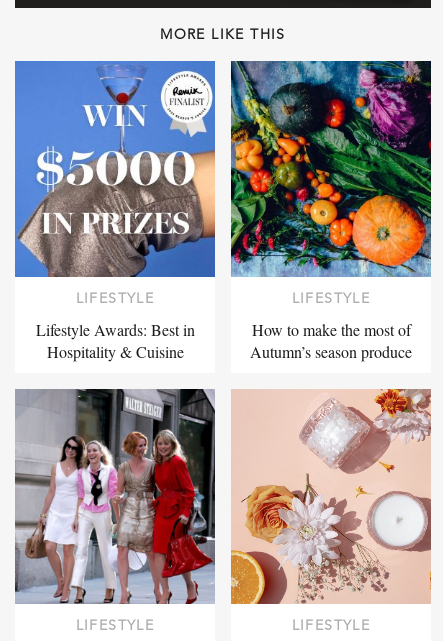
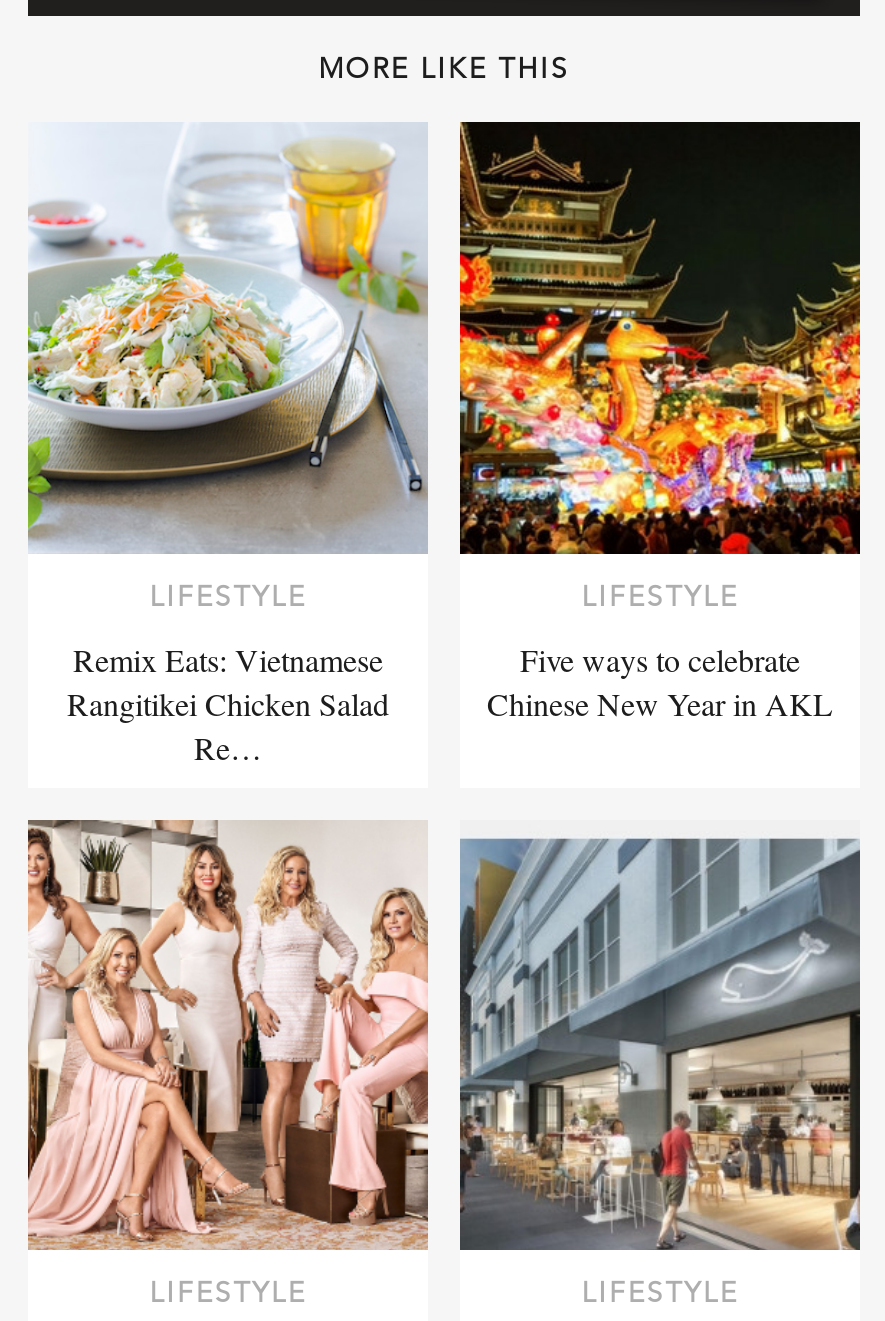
[14,60,216,278] [image] -> [26,122,428,554] [image]
[230,60,432,278] [image] -> [458,120,862,556] [image]
[35,319,194,362] Lifestyle Awards: Best in | Hospitality & Cuisine -> [67,638,389,768] Remix Eats: Vietnamese | Rangitikei Chicken Salad | Re…
[250,319,412,362] How to make the most of | Autumn’s season produce -> [487,638,833,724] Five ways to celebrate | Chinese New Year in AKL
[14,388,216,605] [image] -> [28,820,430,1250] [image]
[230,388,432,605] [image] -> [458,820,862,1252] [image]

